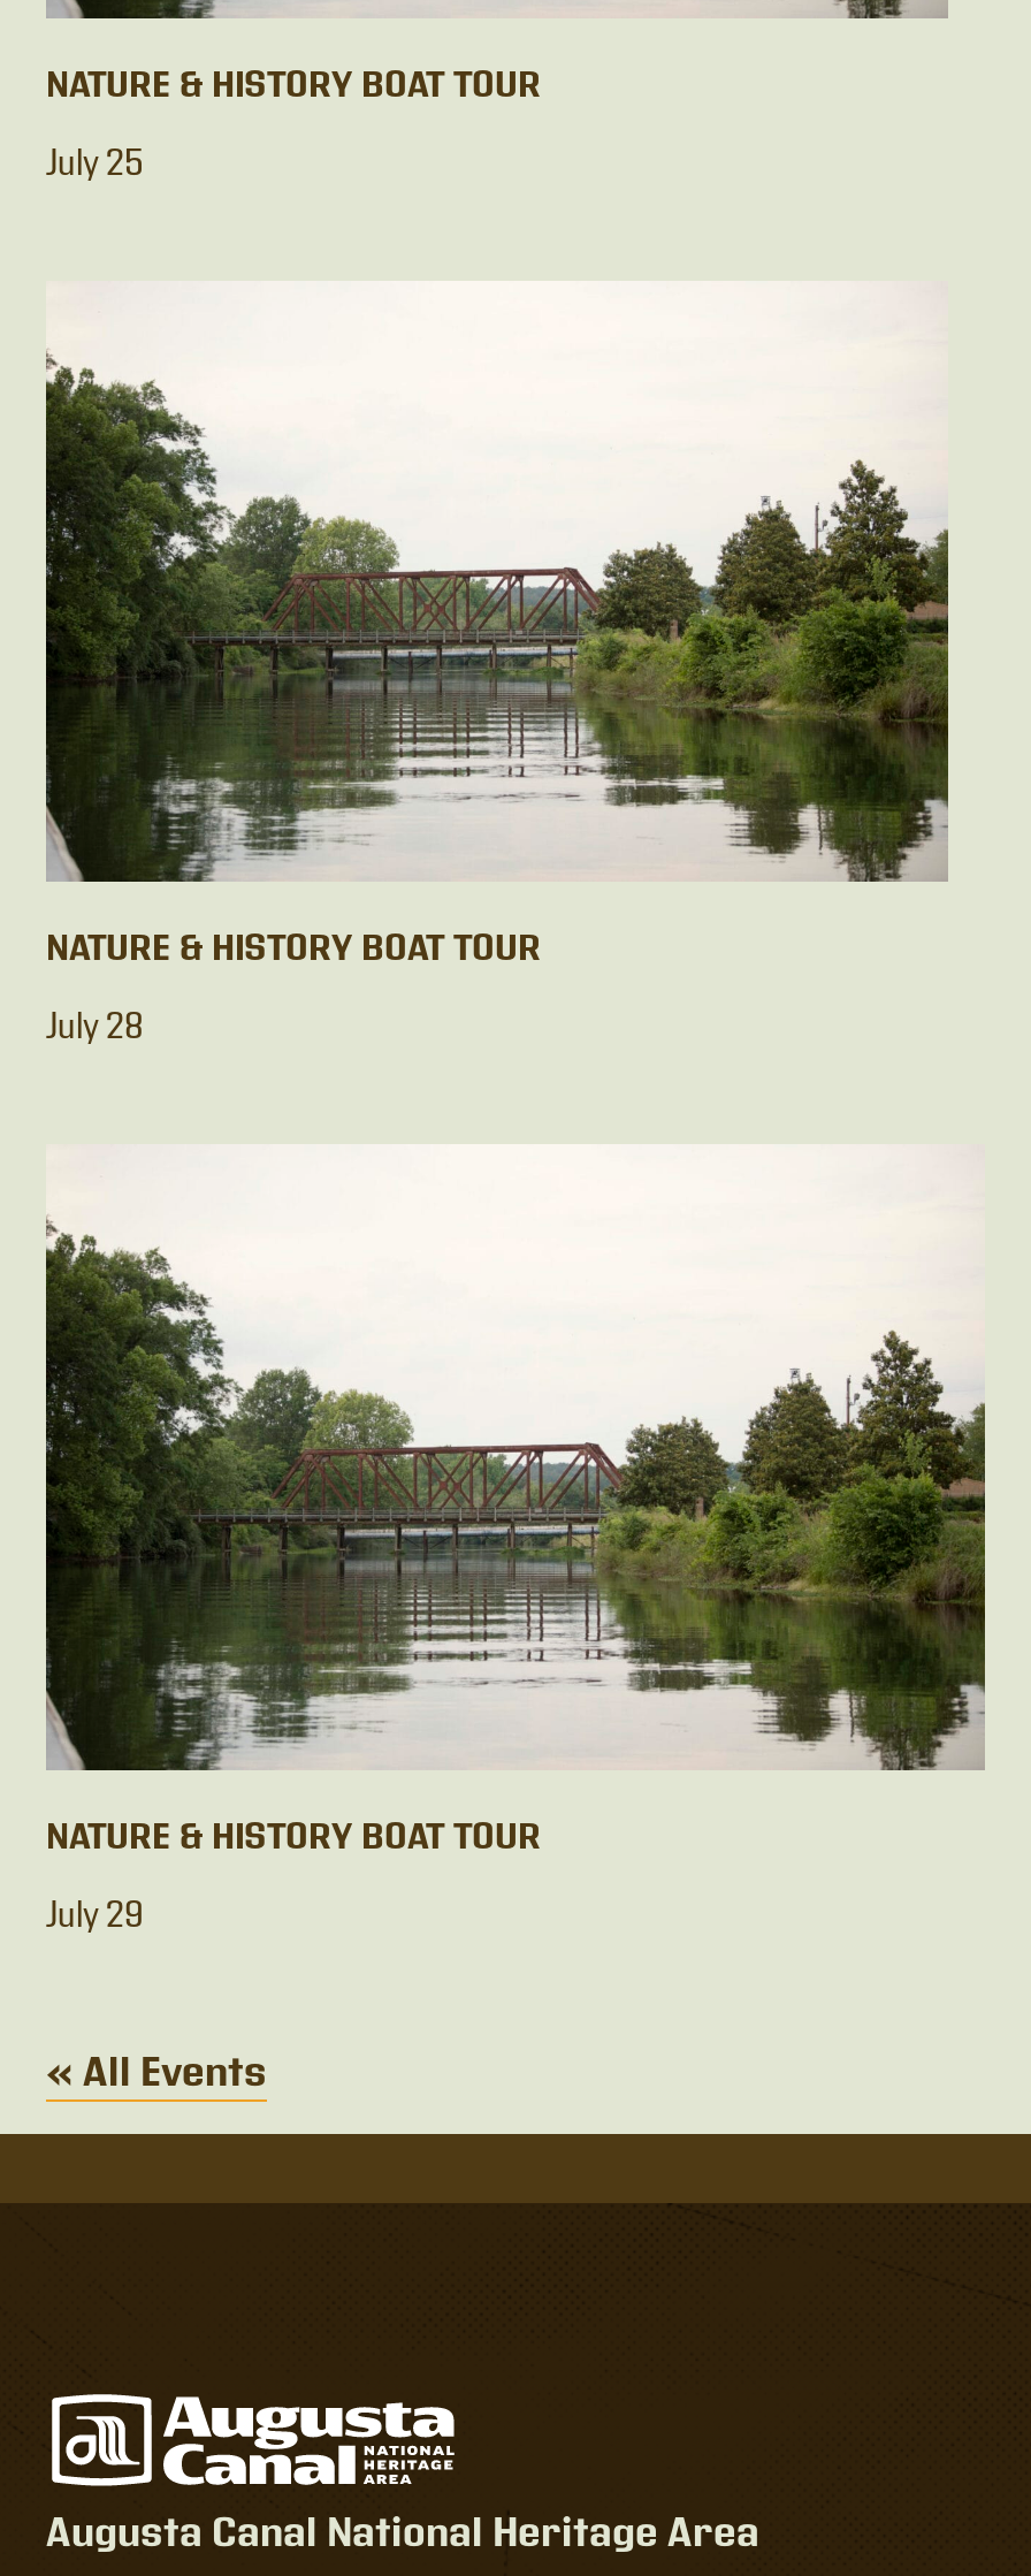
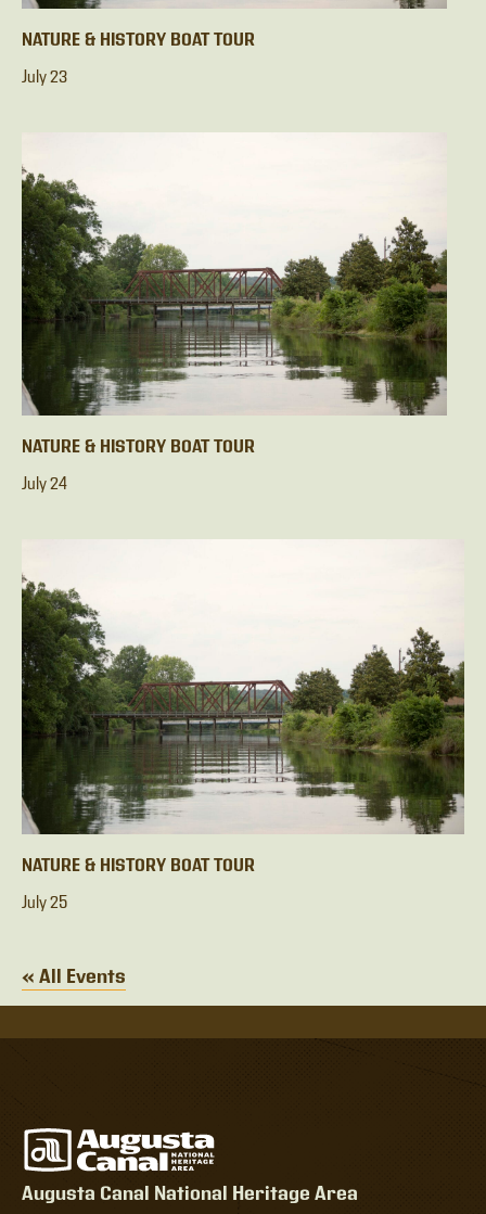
[46,143,143,187] July 25 -> [22,67,67,88] July 23
[46,1006,143,1050] July 28 -> [22,474,67,495] July 24
[46,1893,143,1937] July 29 -> [22,892,67,913] July 25

